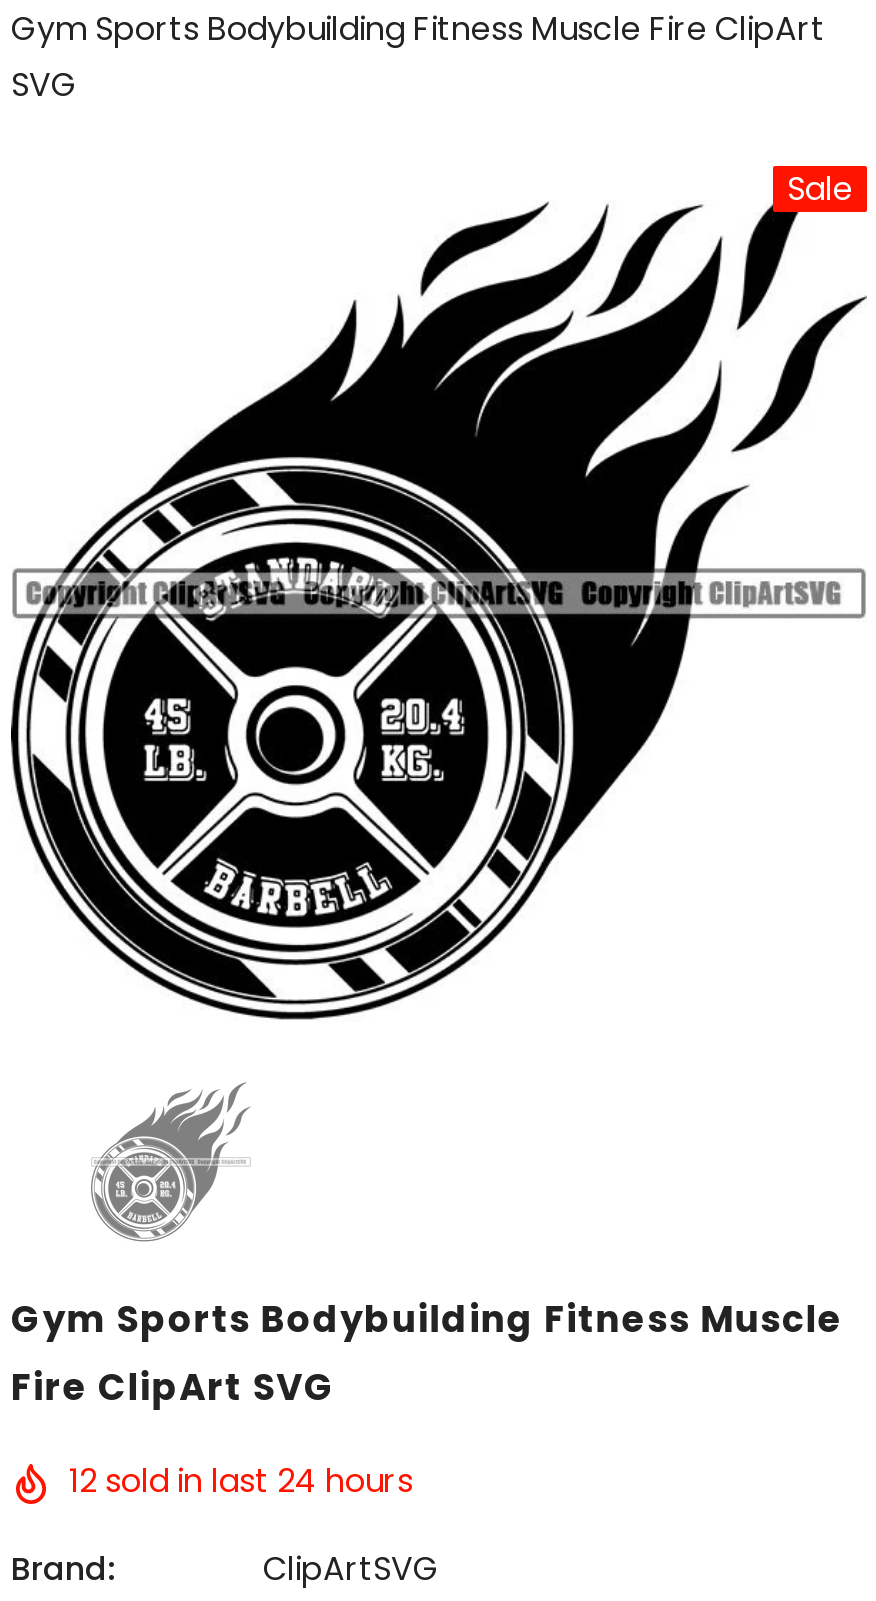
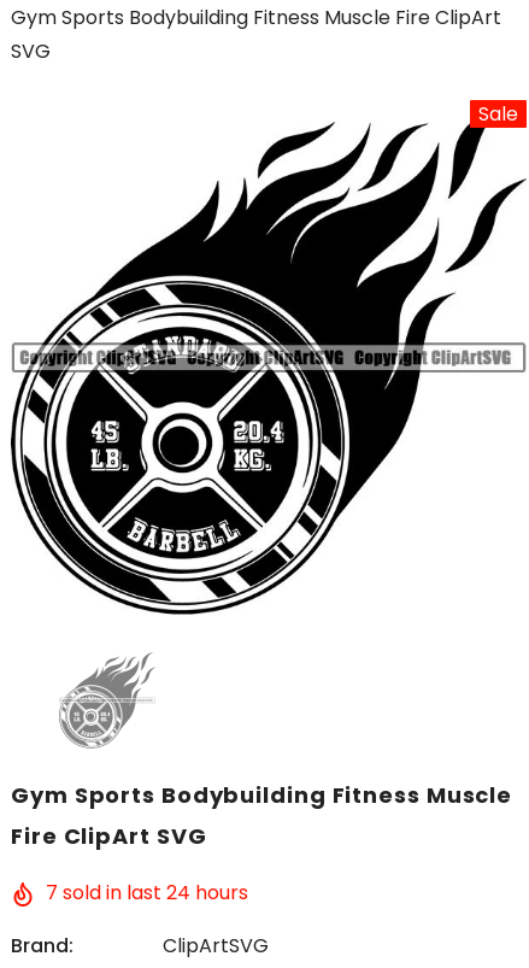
[69,1458,413,1504] 12 sold in last 24 hours -> [46,879,248,907] 7 sold in last 24 hours

